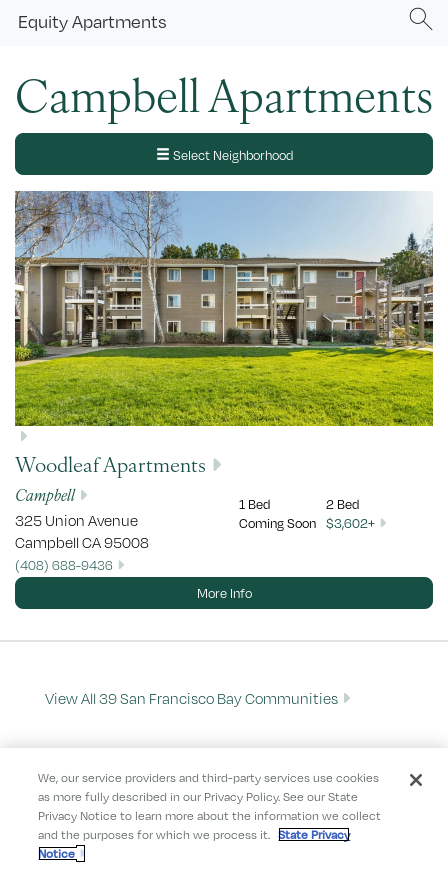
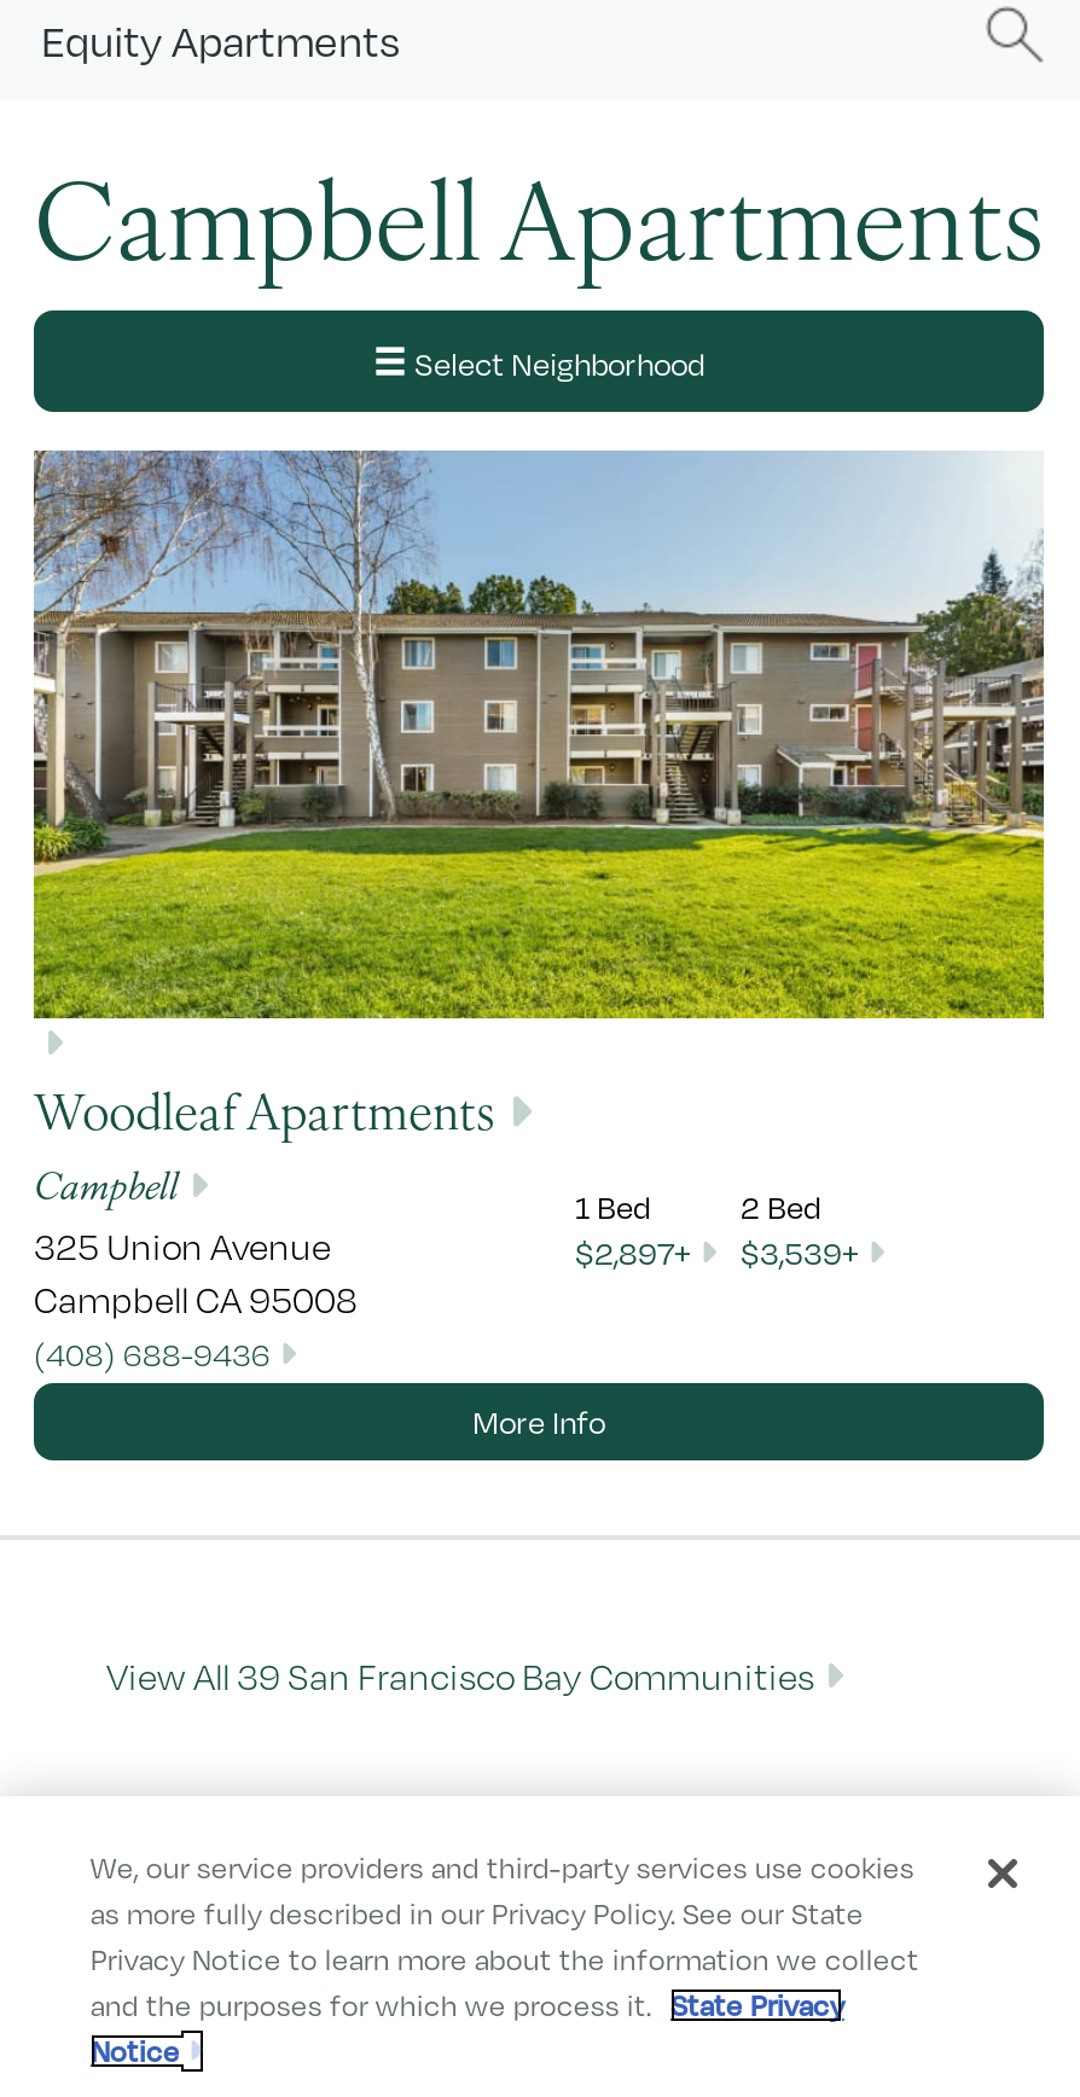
[239,515,316,531] Coming Soon -> [575,1233,691,1271] $2,897+
[326,515,375,531] $3,602+ -> [741,1233,859,1271] $3,539+

